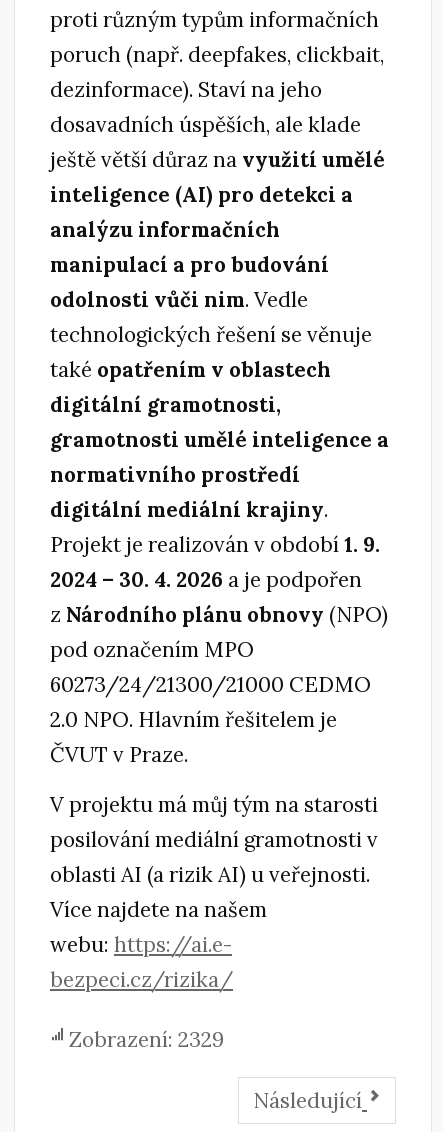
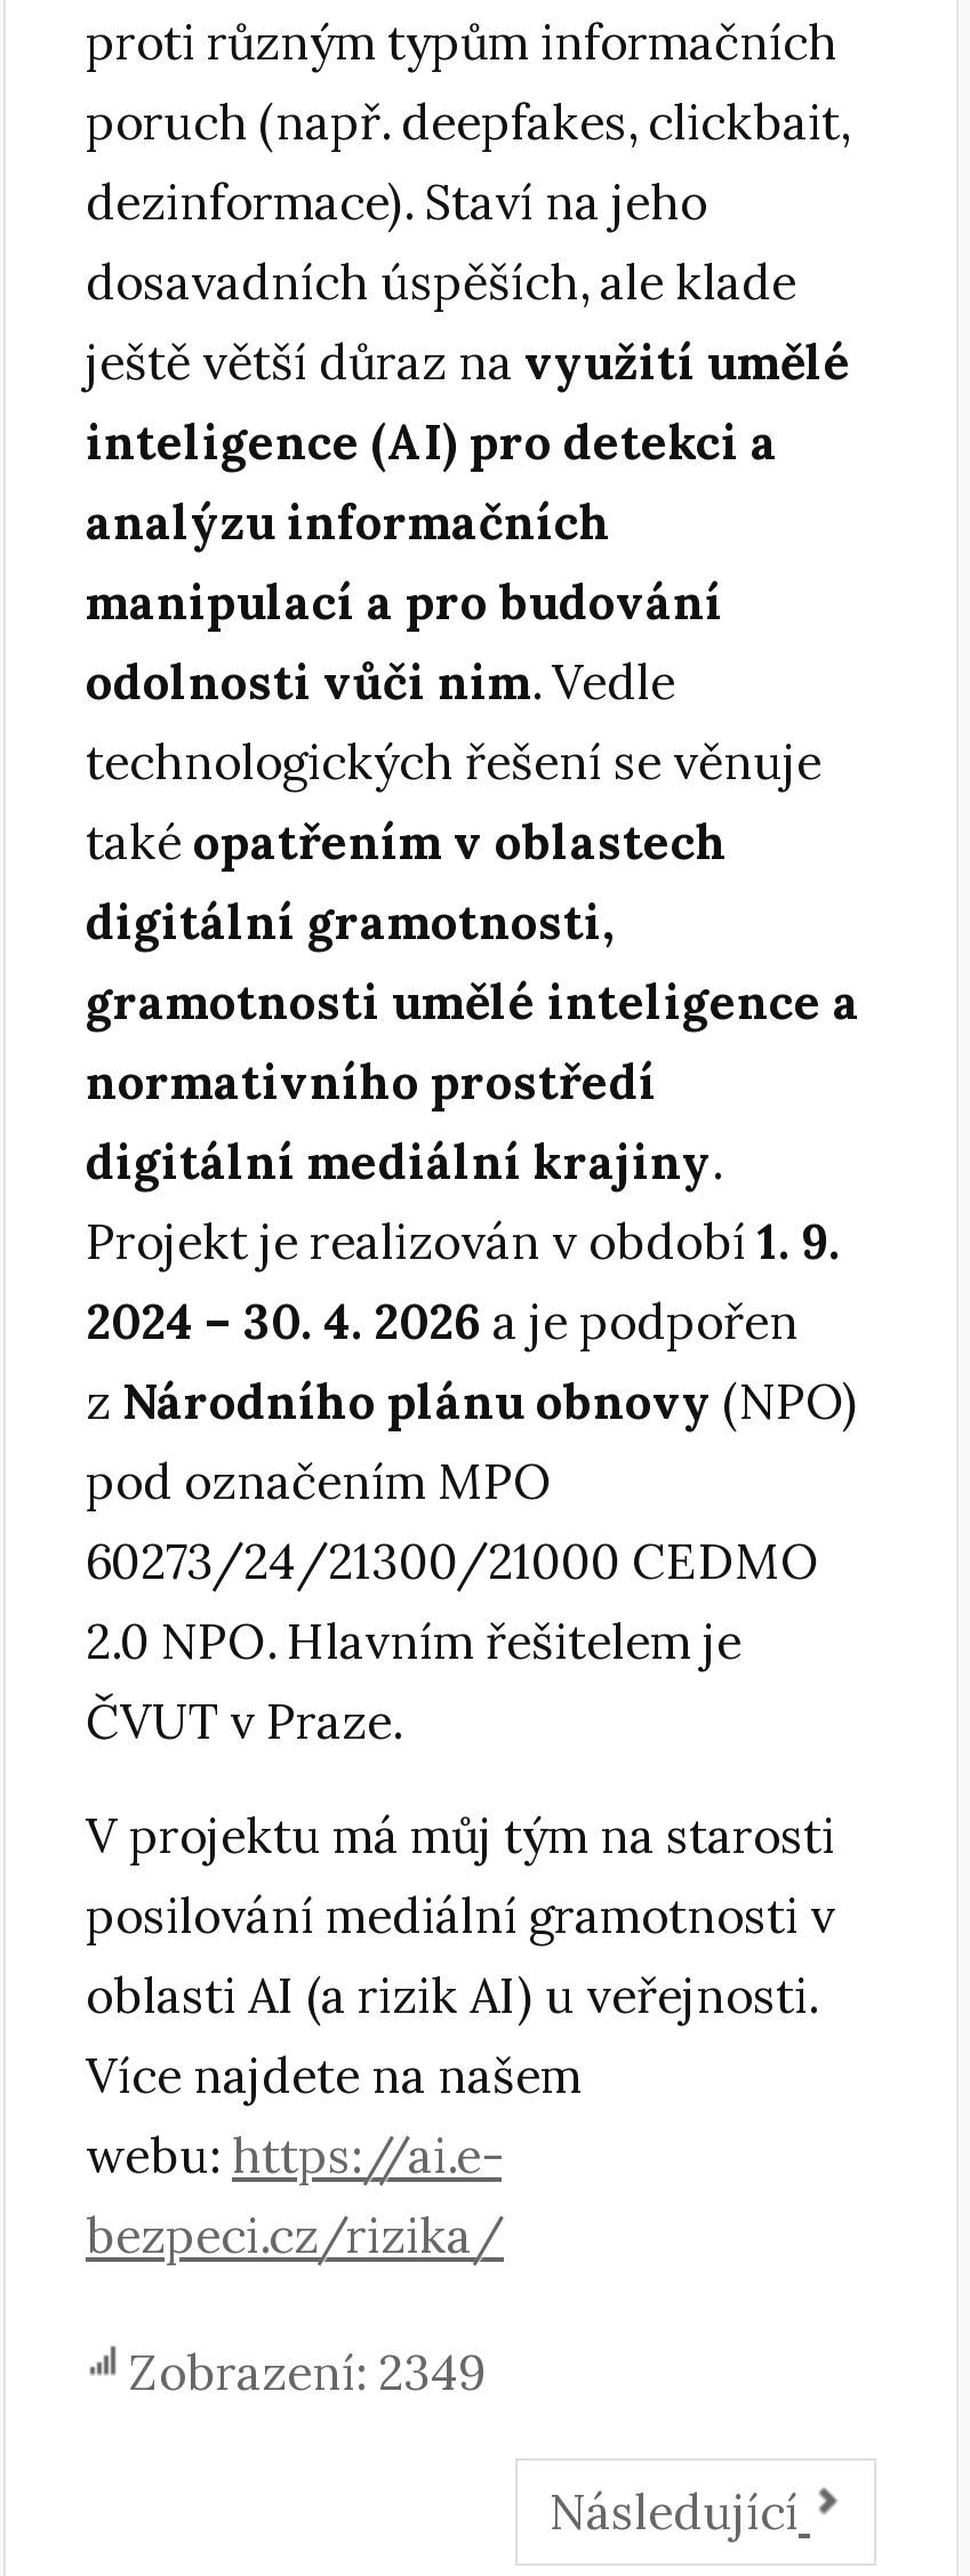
[64,1026,224,1053] Zobrazení: 2329 -> [118,2341,486,2403] Zobrazení: 2349

